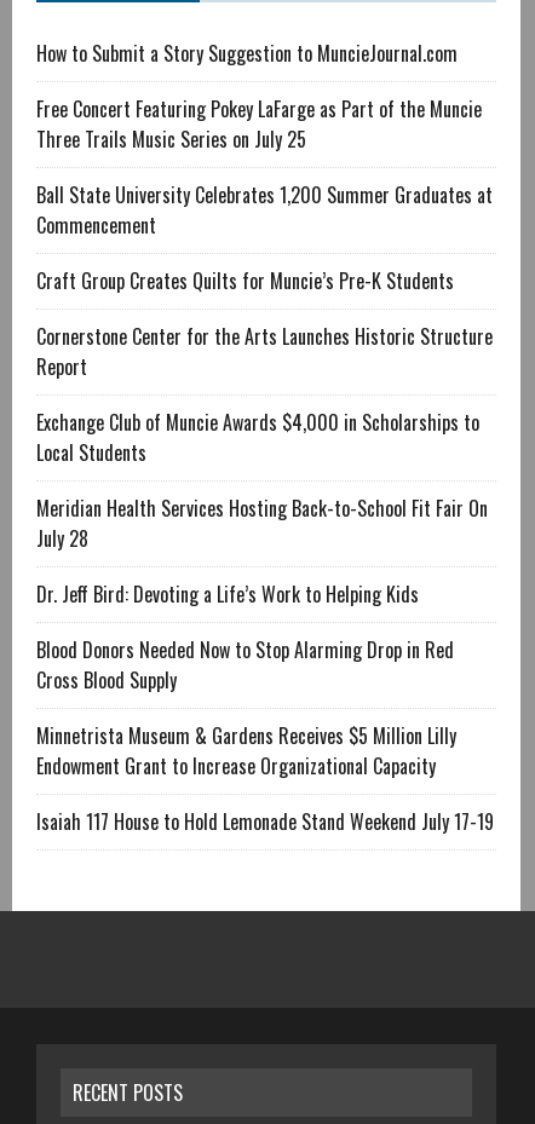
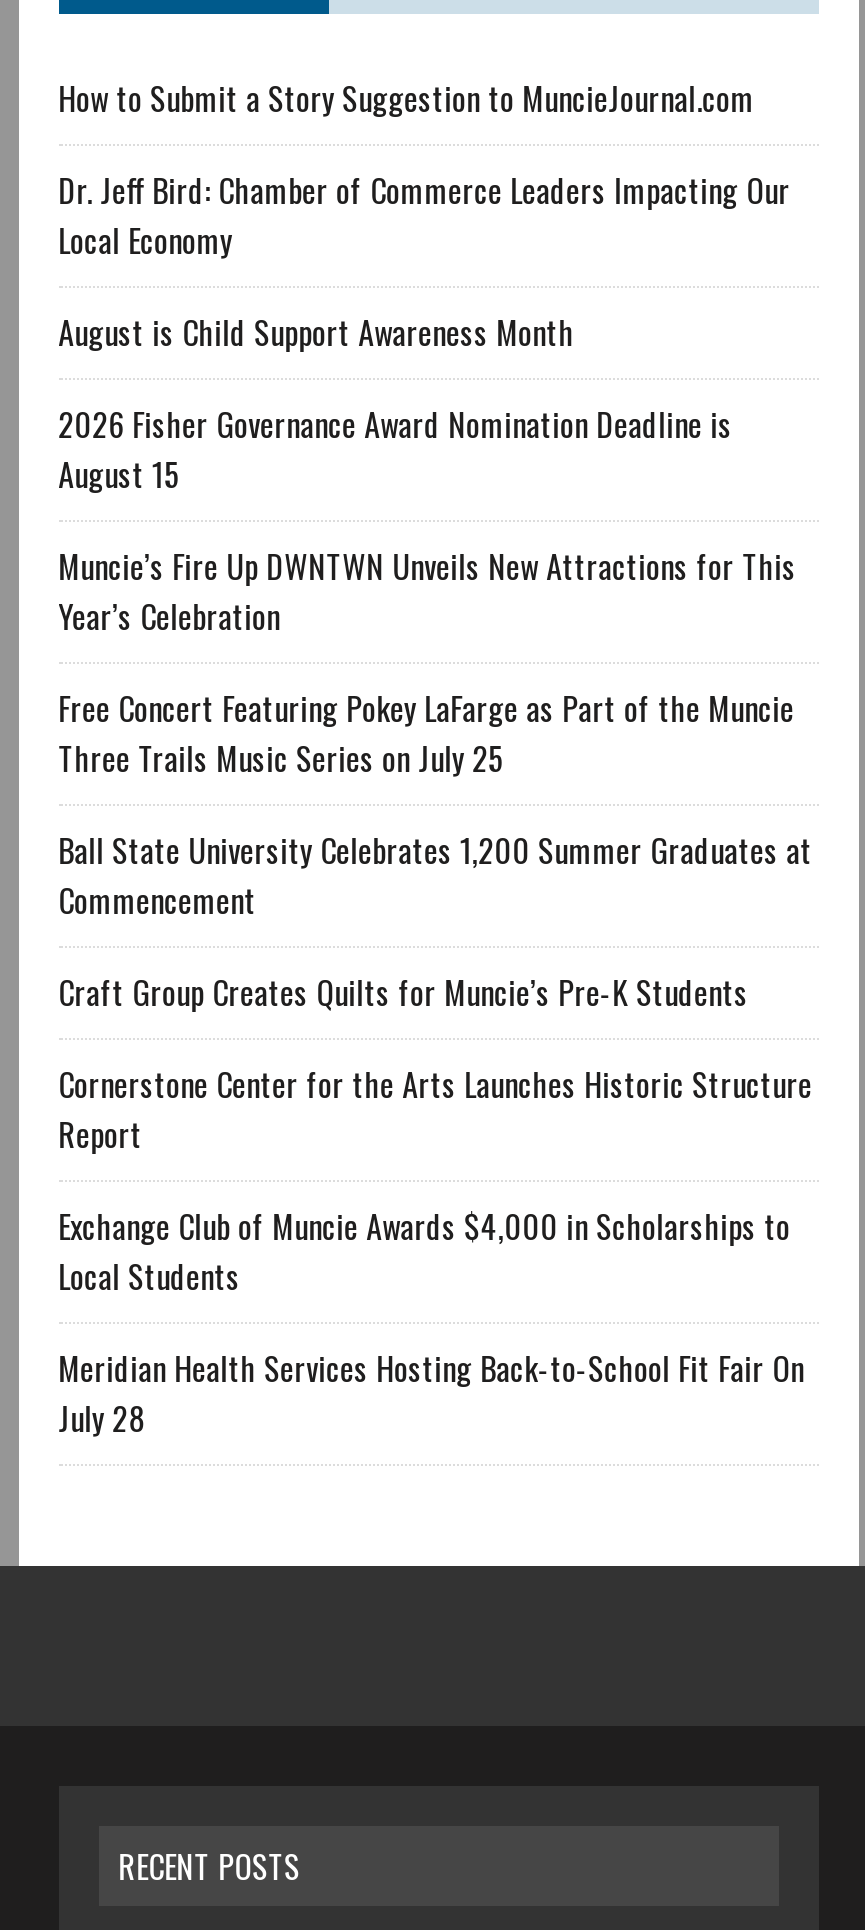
none -> [58,167,796,641] Dr. Jeff Bird: Chamber of Commerce Leaders Impacting Our | Local Economy | August is Child Support Awareness Month | 2026 Fisher Governance Award Nomination Deadline is | August 15 | Muncie’s Fire Up DWNTWN Unveils New Attractions for This | Year’s Celebration
moved [36,95,492,553] -> [58,685,812,1443]: Free Concert Featuring Pokey LaFarge as Part of the Muncie | Three Trails Music Series on July 25 | Ball State University Celebrates 1,200 Summer Graduates at | ... | Meridian Health Services Hosting Back-to-School Fit Fair On | July 28
[36,580,493,837] Dr. Jeff Bird: Devoting a Life’s Work to Helping Kids | Blood Donors Needed Now to Stop Alarming Drop in Red | Cross Blood Supply | Minnetrista Museum & Gardens Receives $5 Million Lilly | Endowment Grant to Increase Organizational Capacity | Isaiah 117 House to Hold Lemonade Stand Weekend July 17-19 -> none

